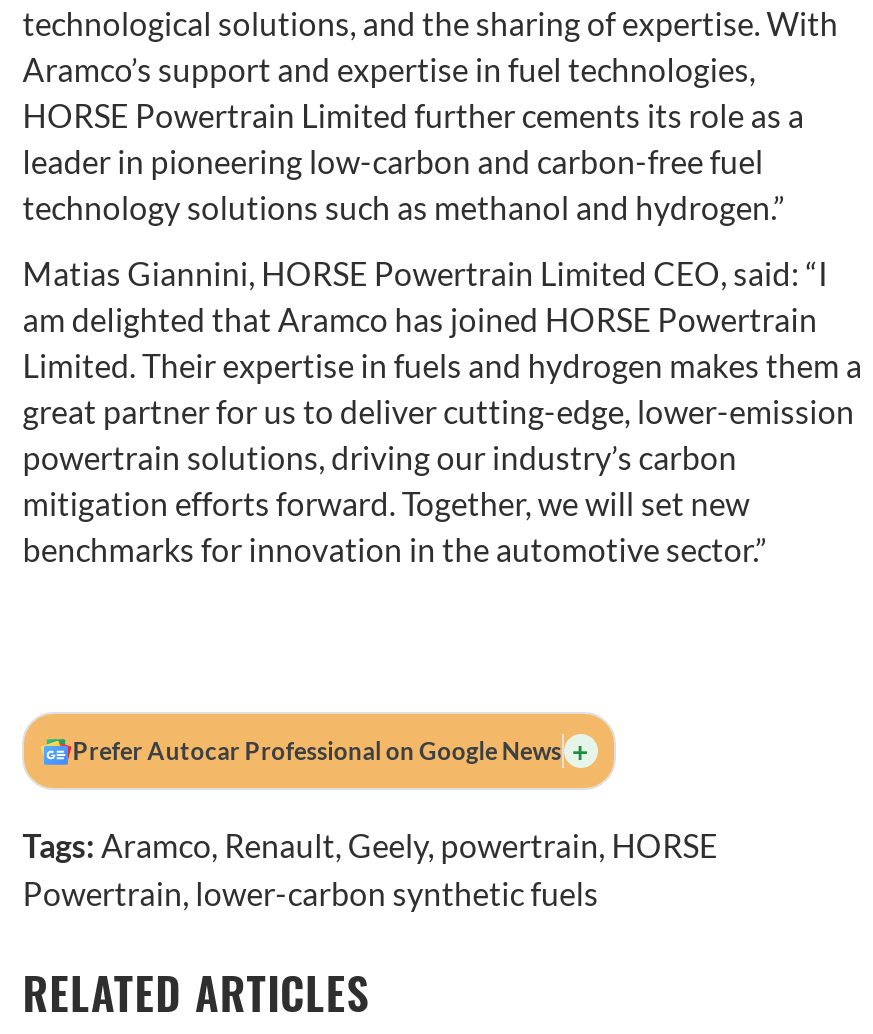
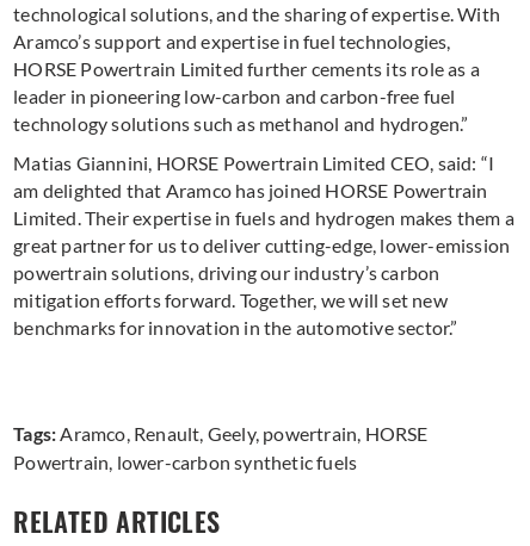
[72,734,588,768] Prefer Autocar Professional on Google News + -> none

